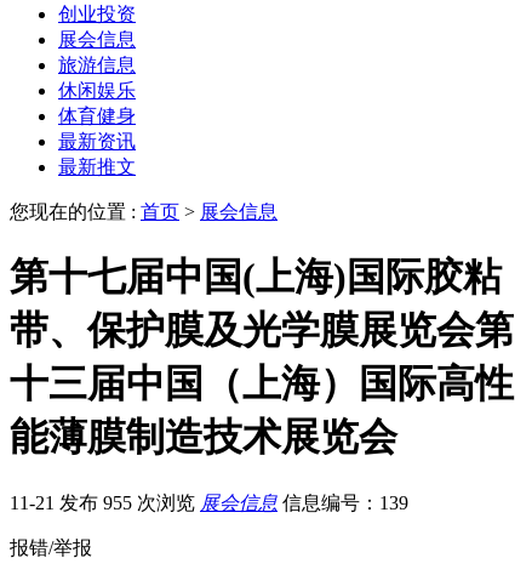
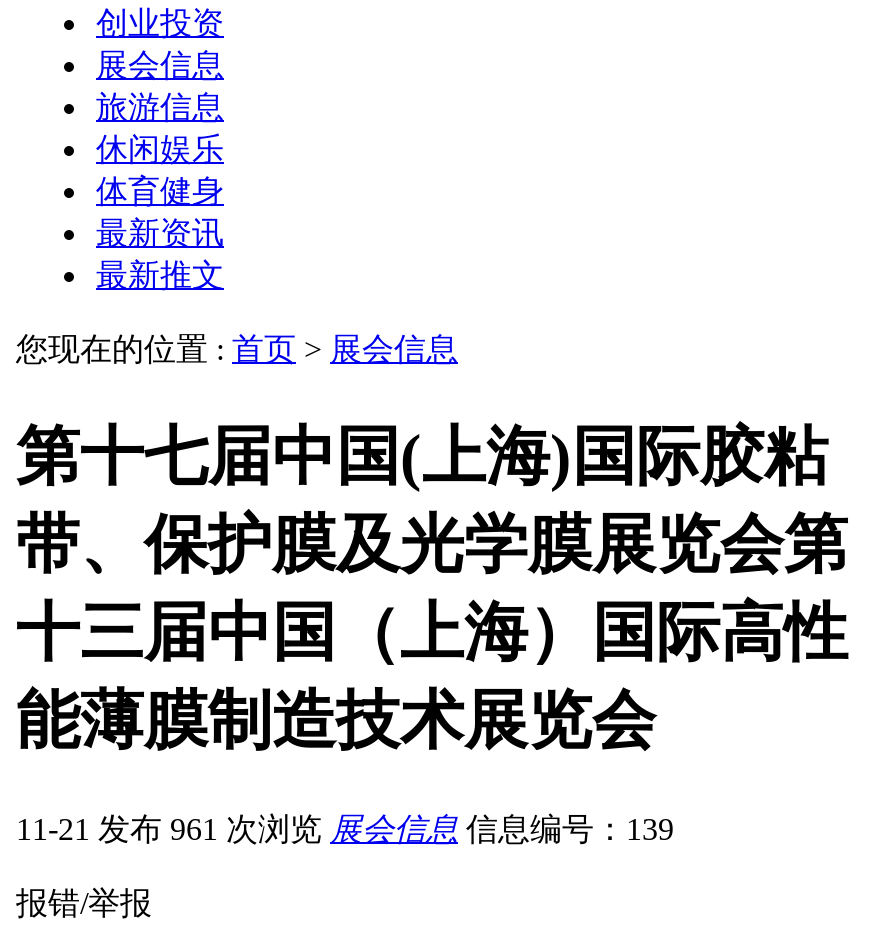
[10,492,408,513] 11-21 发布 955 次浏览 展会信息 信息编号：139 -> [16,811,674,845] 11-21 发布 961 次浏览 展会信息 信息编号：139

